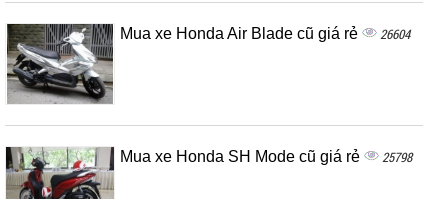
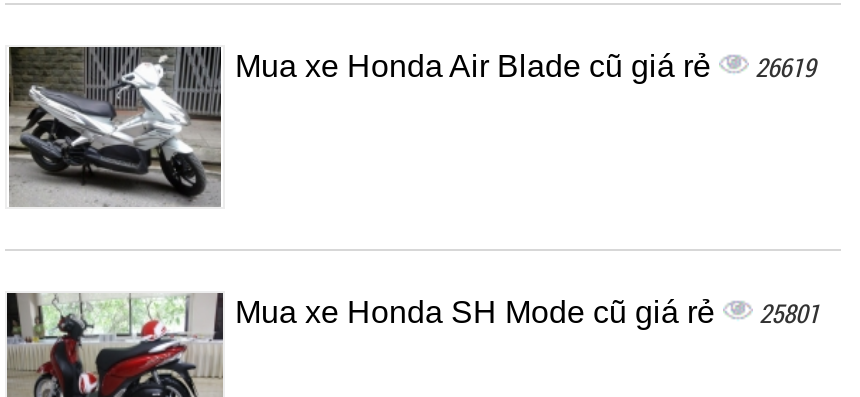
[120,25,410,43] Mua xe Honda Air Blade cũ giá rẻ 26604 -> [235,49,815,85] Mua xe Honda Air Blade cũ giá rẻ 26619
[120,148,412,166] Mua xe Honda SH Mode cũ giá rẻ 25798 -> [235,295,819,331] Mua xe Honda SH Mode cũ giá rẻ 25801

